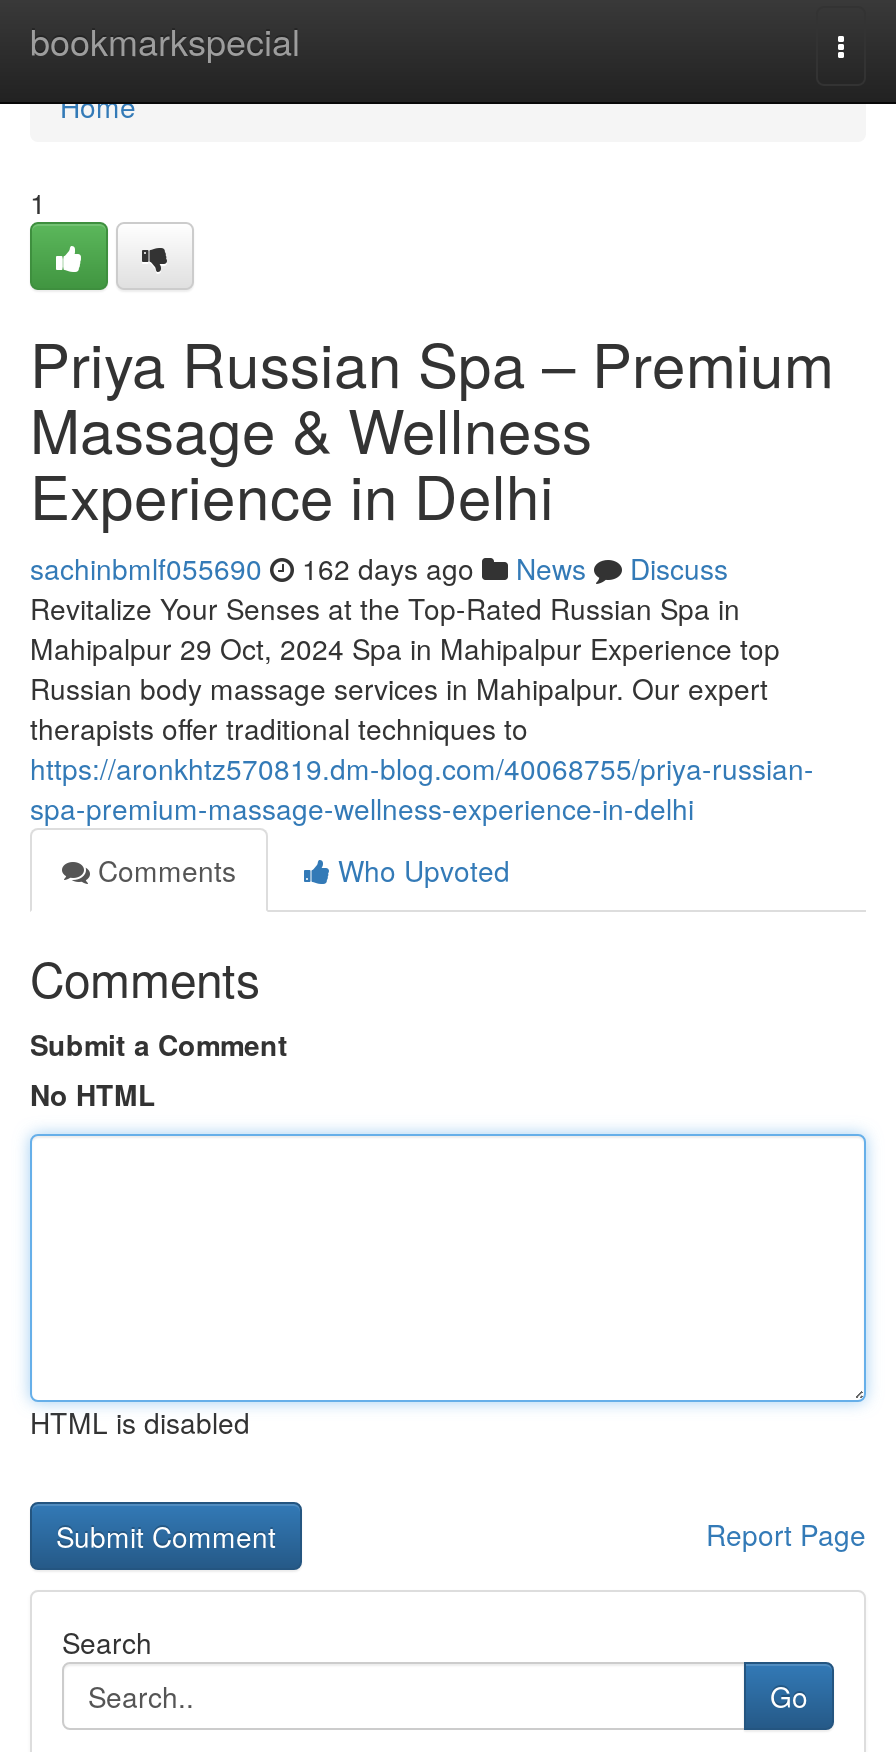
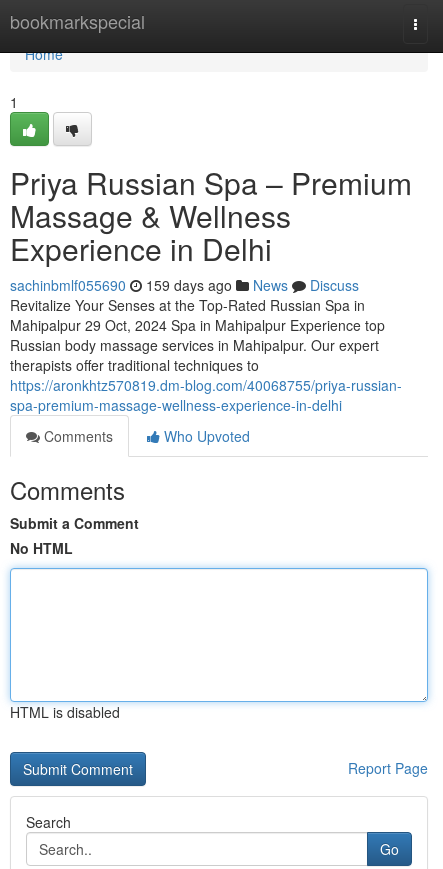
[30,548,728,588] sachinbmlf055690 162 days ago News Discuss -> [10,275,359,295] sachinbmlf055690 159 days ago News Discuss

